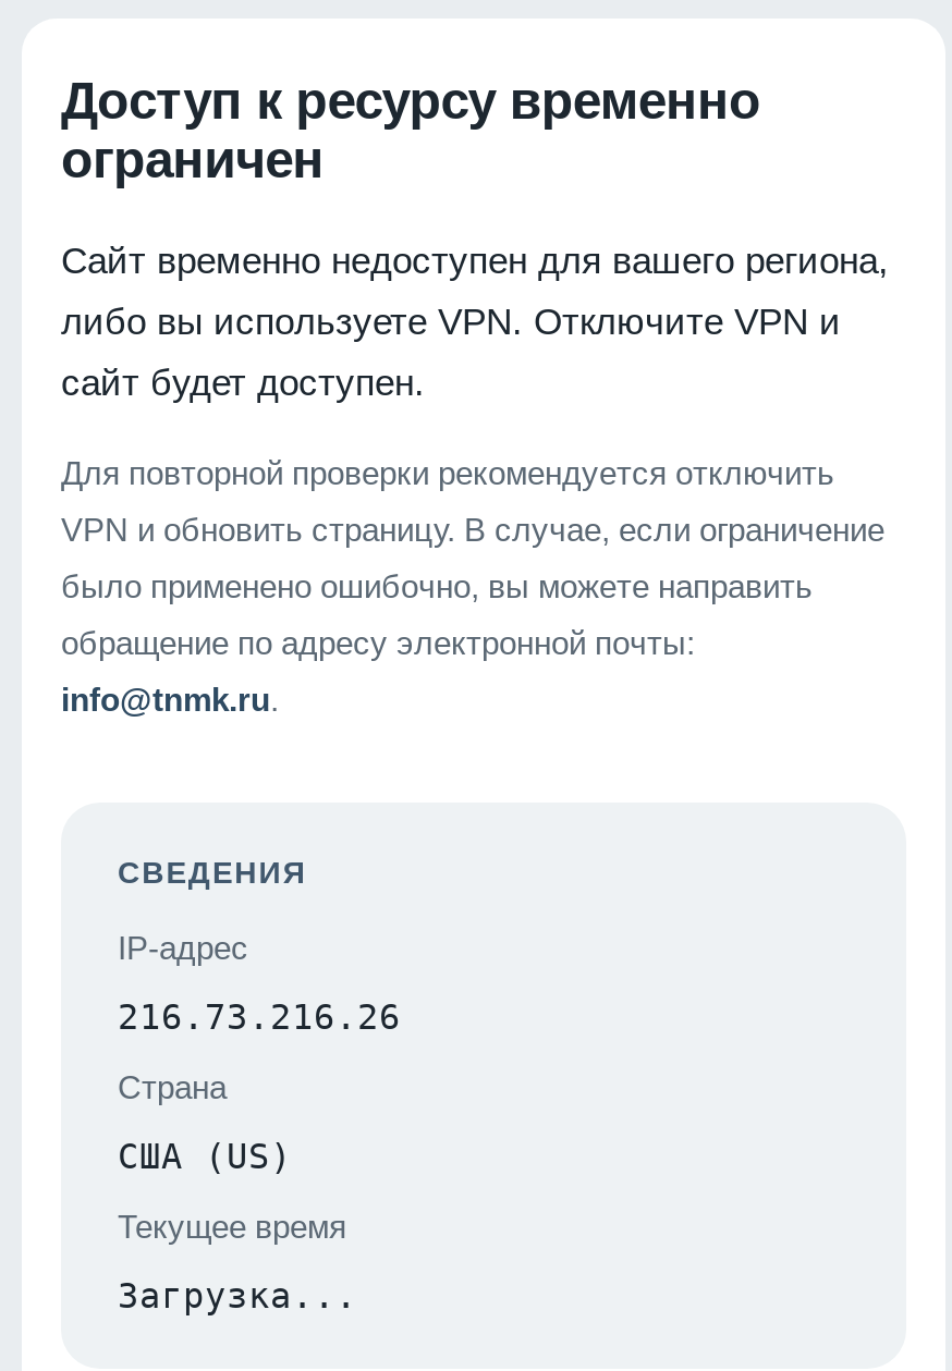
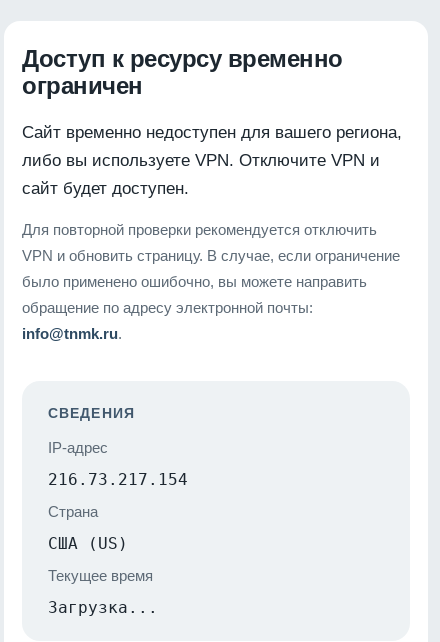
[118,995,401,1037] 216.73.216.26 -> [48,469,188,488] 216.73.217.154

